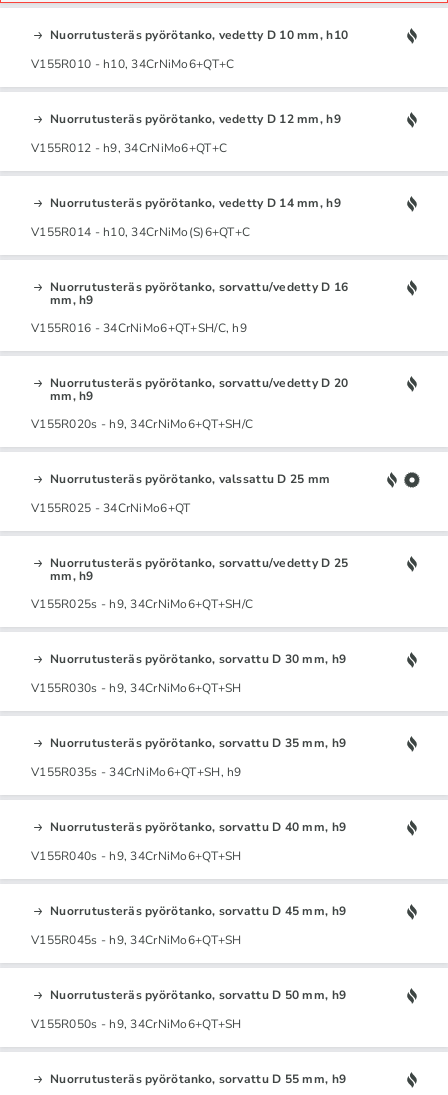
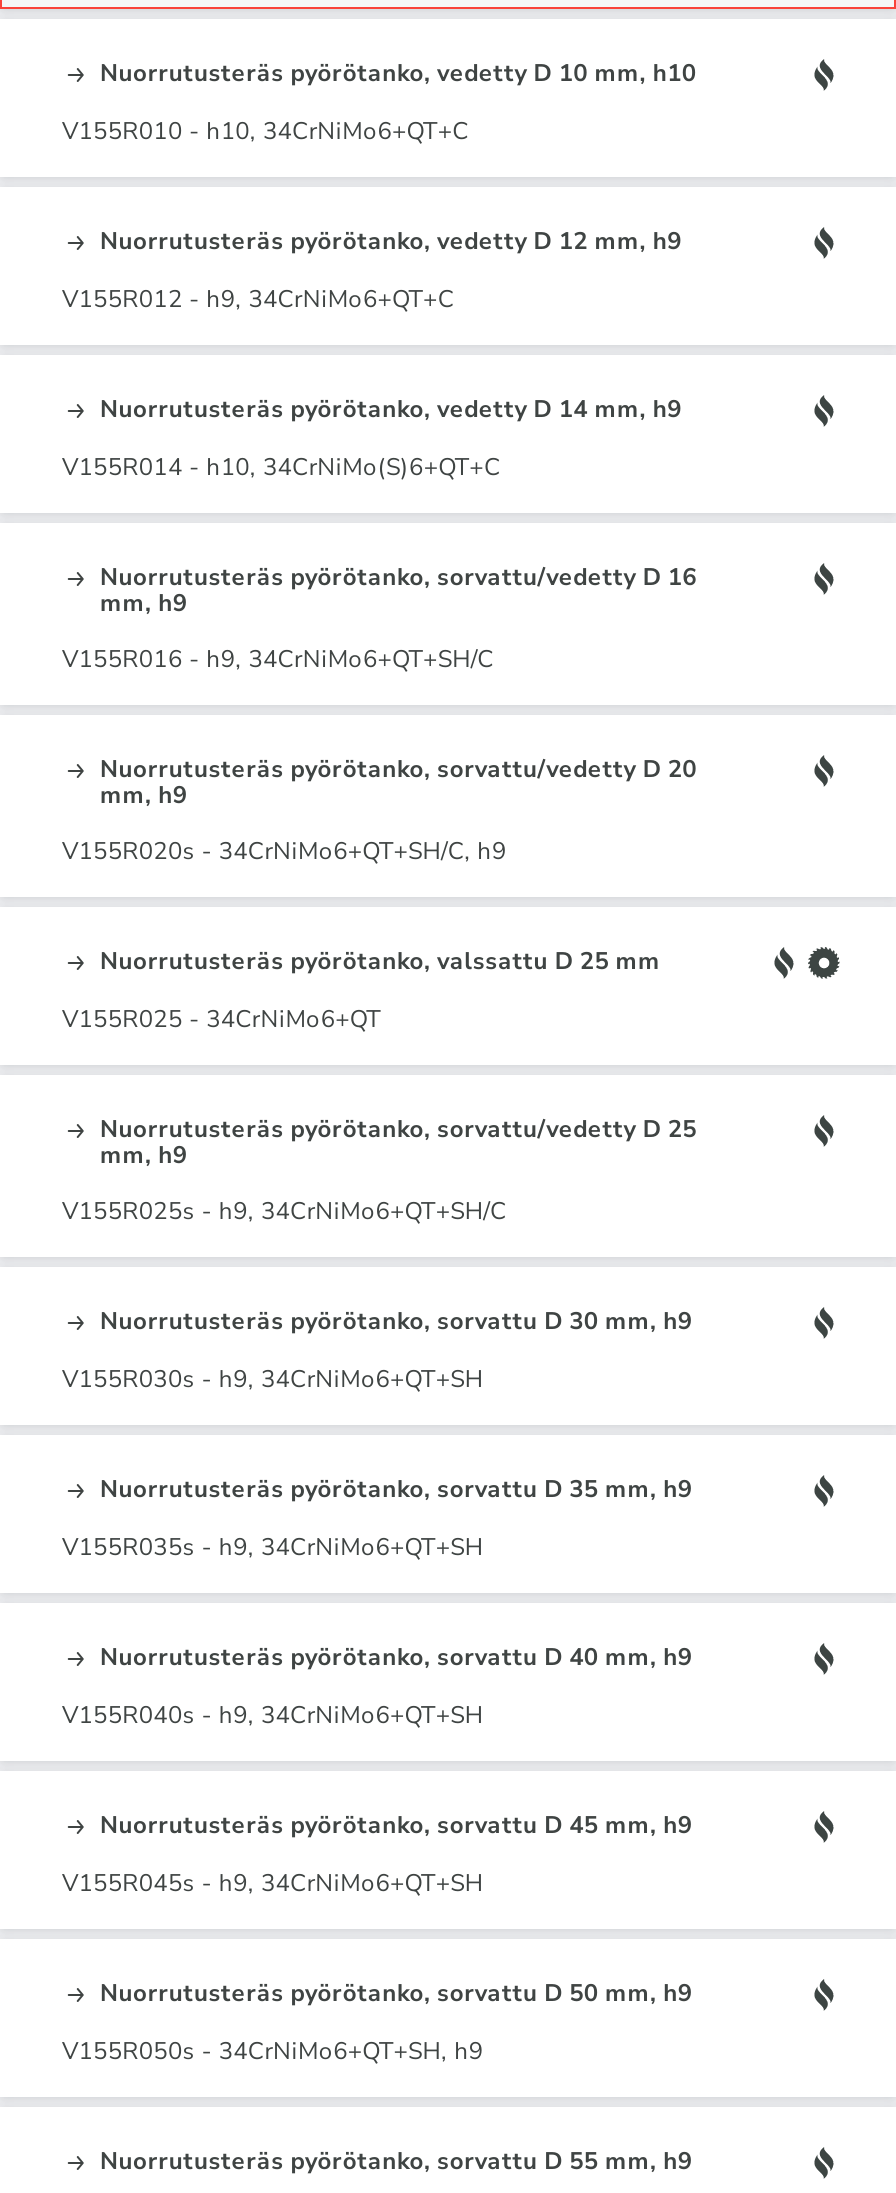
[31,319,247,335] V155R016 - 34CrNiMo6+QT+SH/C, h9 -> [62,642,494,674] V155R016 - h9, 34CrNiMo6+QT+SH/C
[31,415,253,431] V155R020s - h9, 34CrNiMo6+QT+SH/C -> [62,834,506,866] V155R020s - 34CrNiMo6+QT+SH/C, h9
[31,763,242,779] V155R035s - 34CrNiMo6+QT+SH, h9 -> [62,1530,483,1562] V155R035s - h9, 34CrNiMo6+QT+SH
[31,1015,242,1031] V155R050s - h9, 34CrNiMo6+QT+SH -> [62,2034,483,2066] V155R050s - 34CrNiMo6+QT+SH, h9

